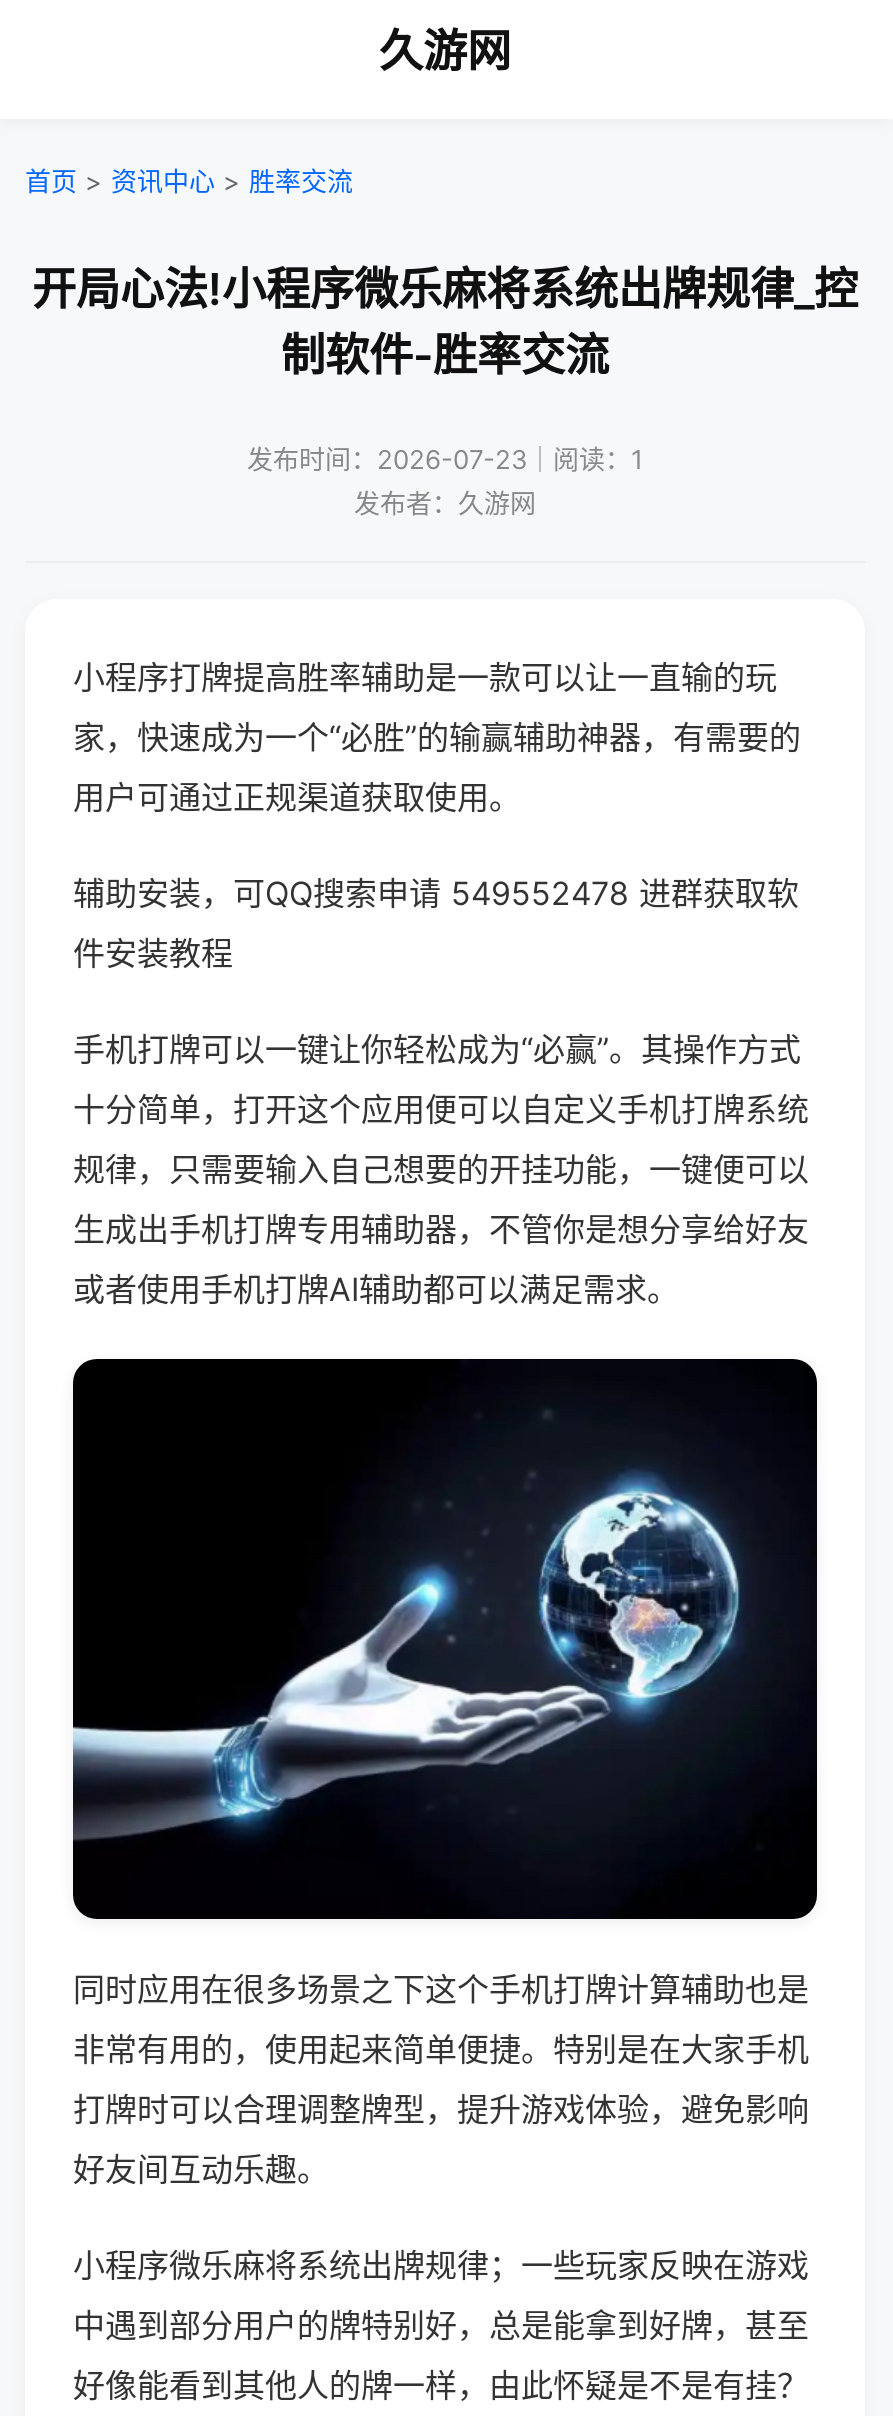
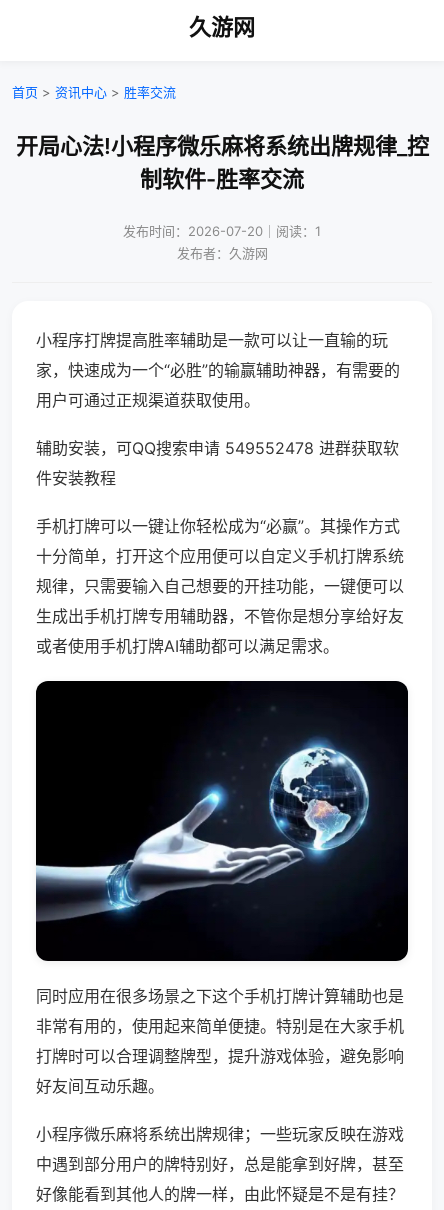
[247,443,643,475] 发布时间：2026-07-23｜阅读：1 -> [123,223,321,239] 发布时间：2026-07-20｜阅读：1

